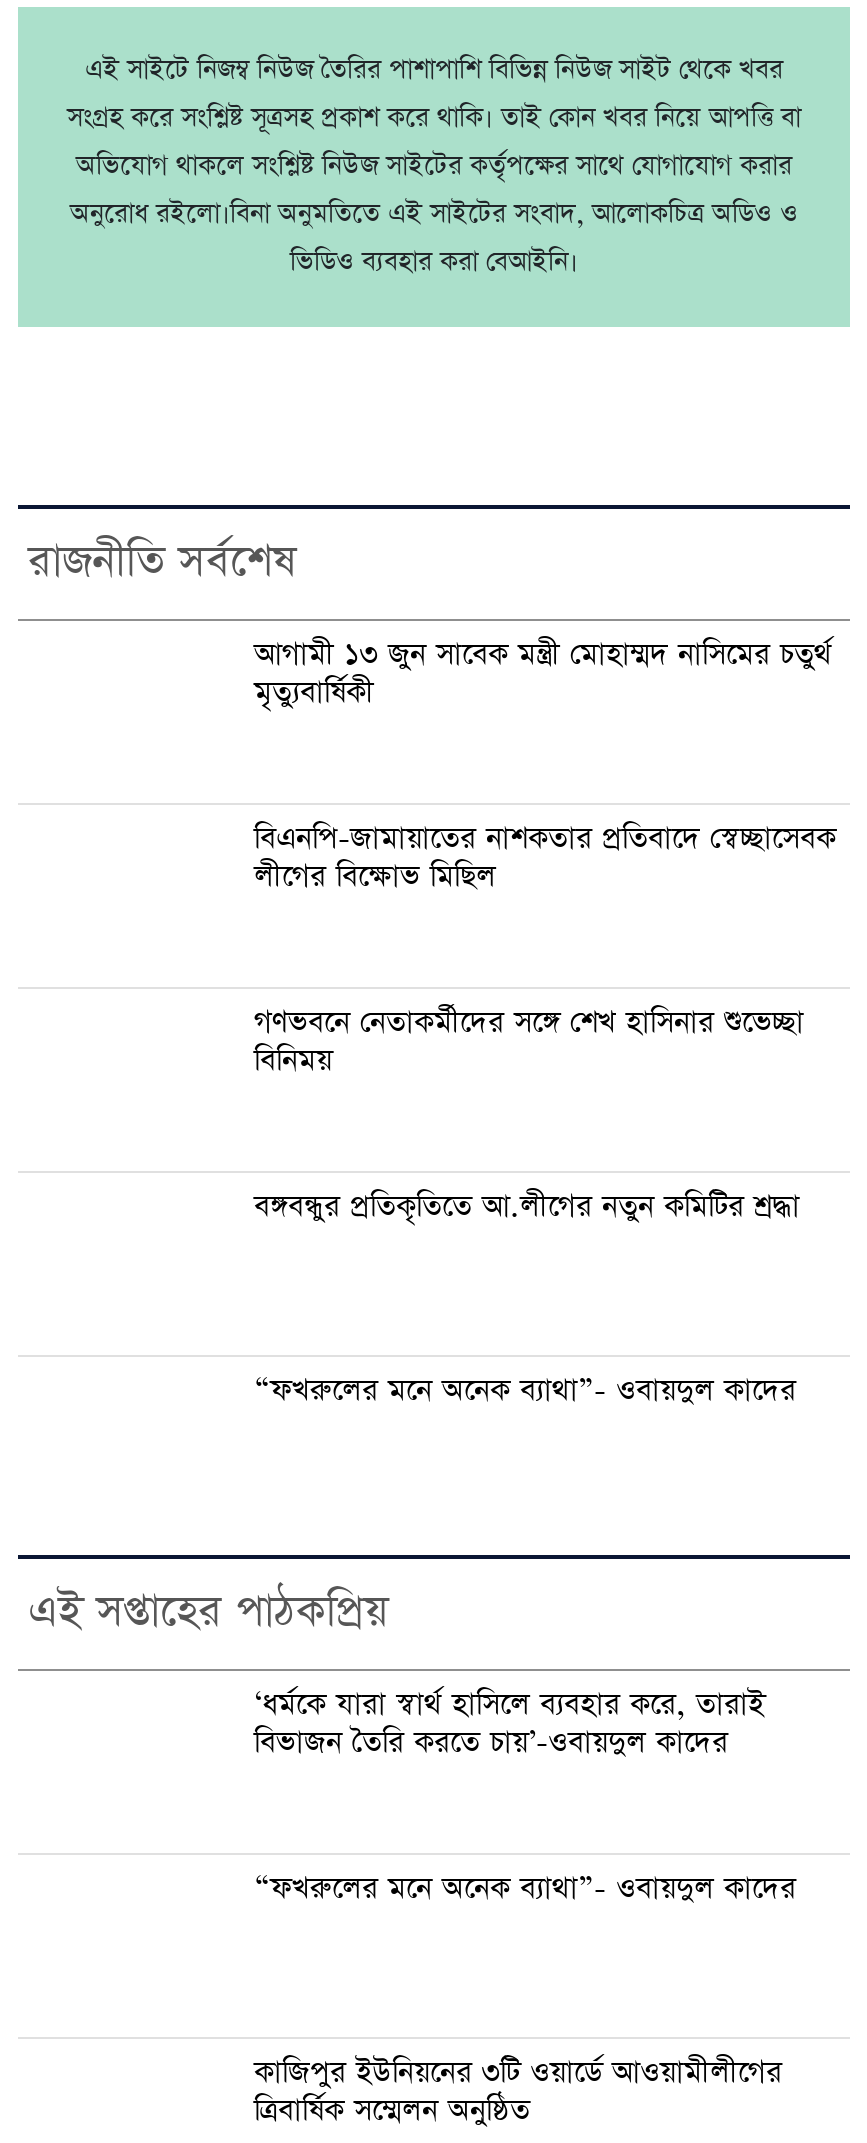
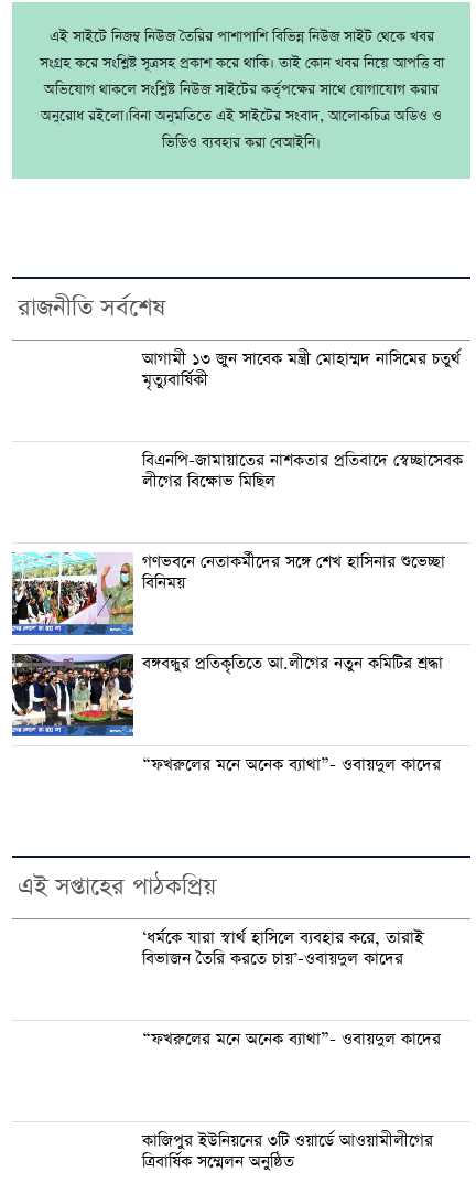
none -> [11,551,134,636] [image]
none -> [11,653,134,738] [image]

